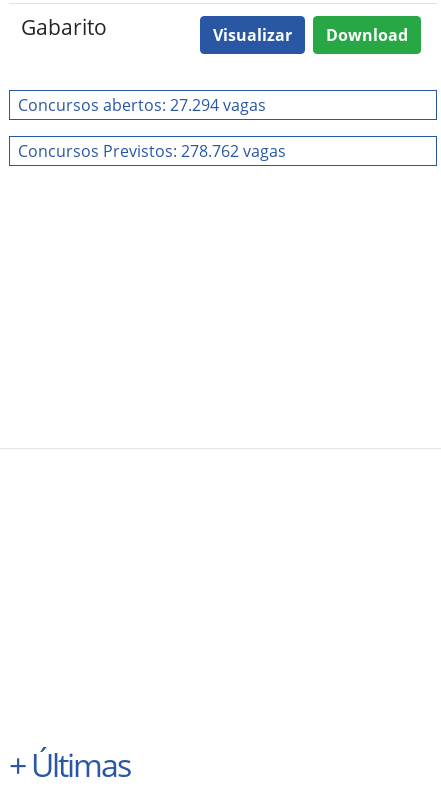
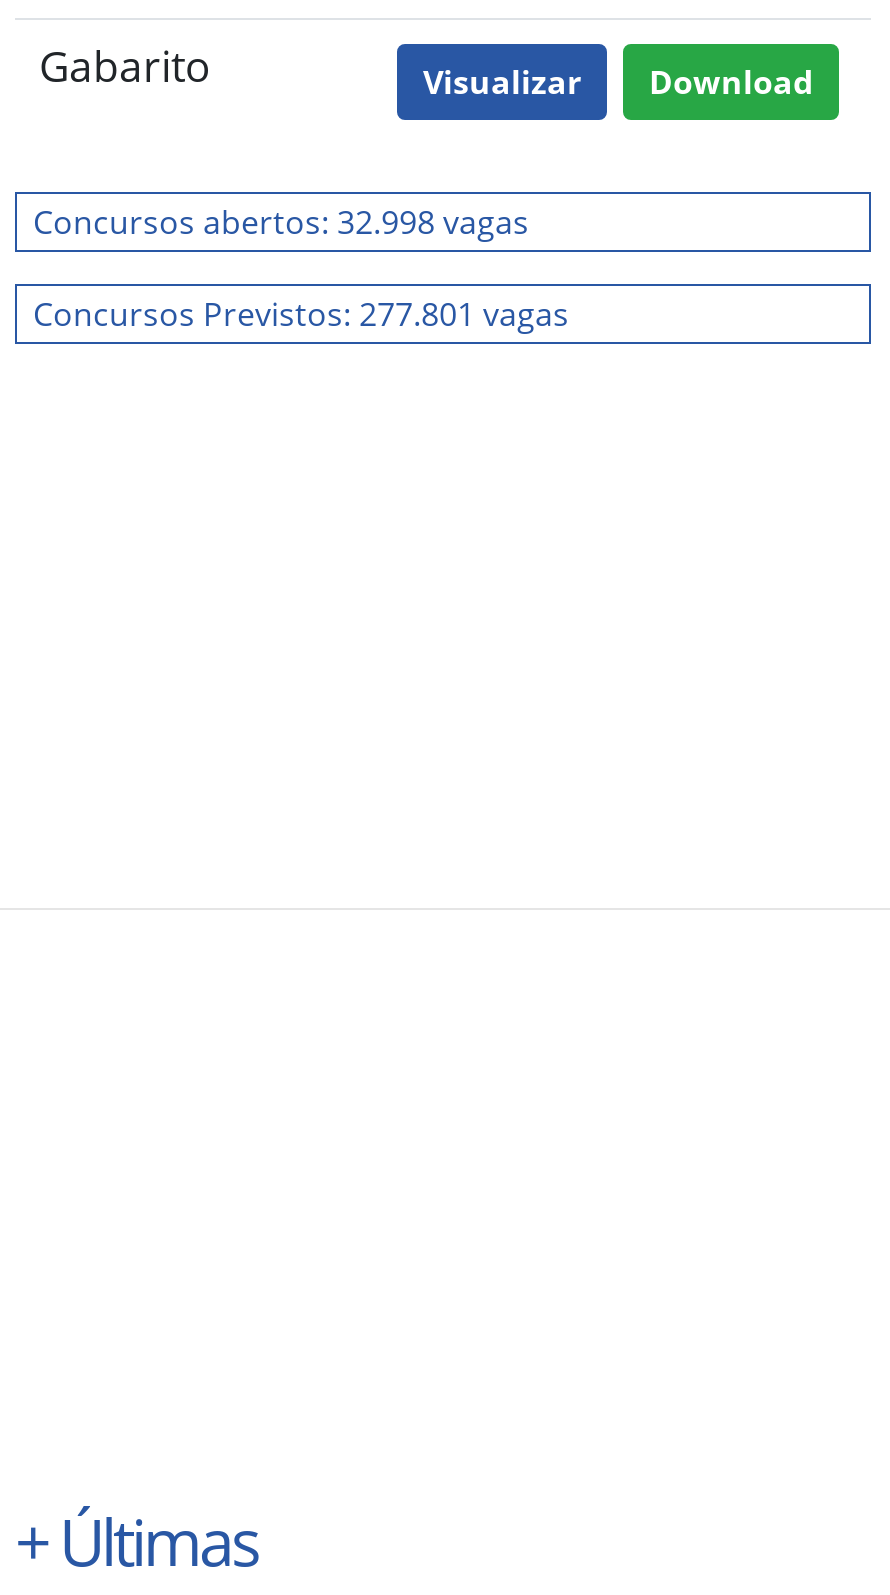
[18,94,266,116] Concursos abertos: 27.294 vagas -> [33,200,529,244] Concursos abertos: 32.998 vagas
[18,140,286,162] Concursos Previstos: 278.762 vagas -> [33,292,569,336] Concursos Previstos: 277.801 vagas

